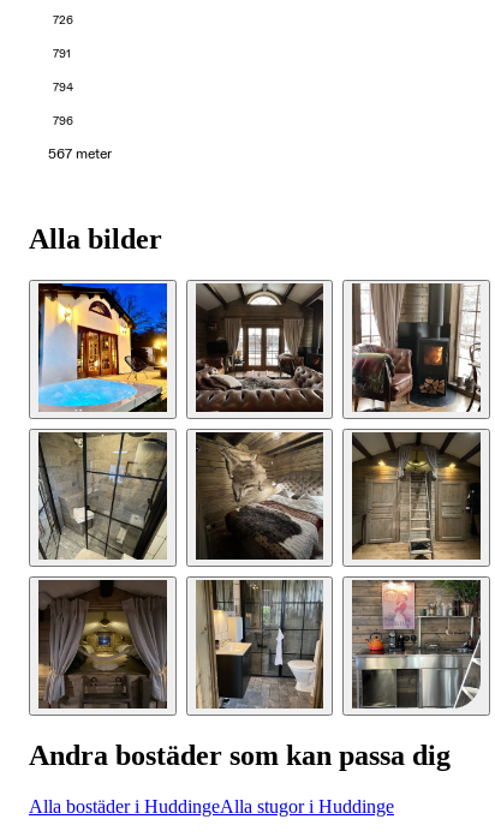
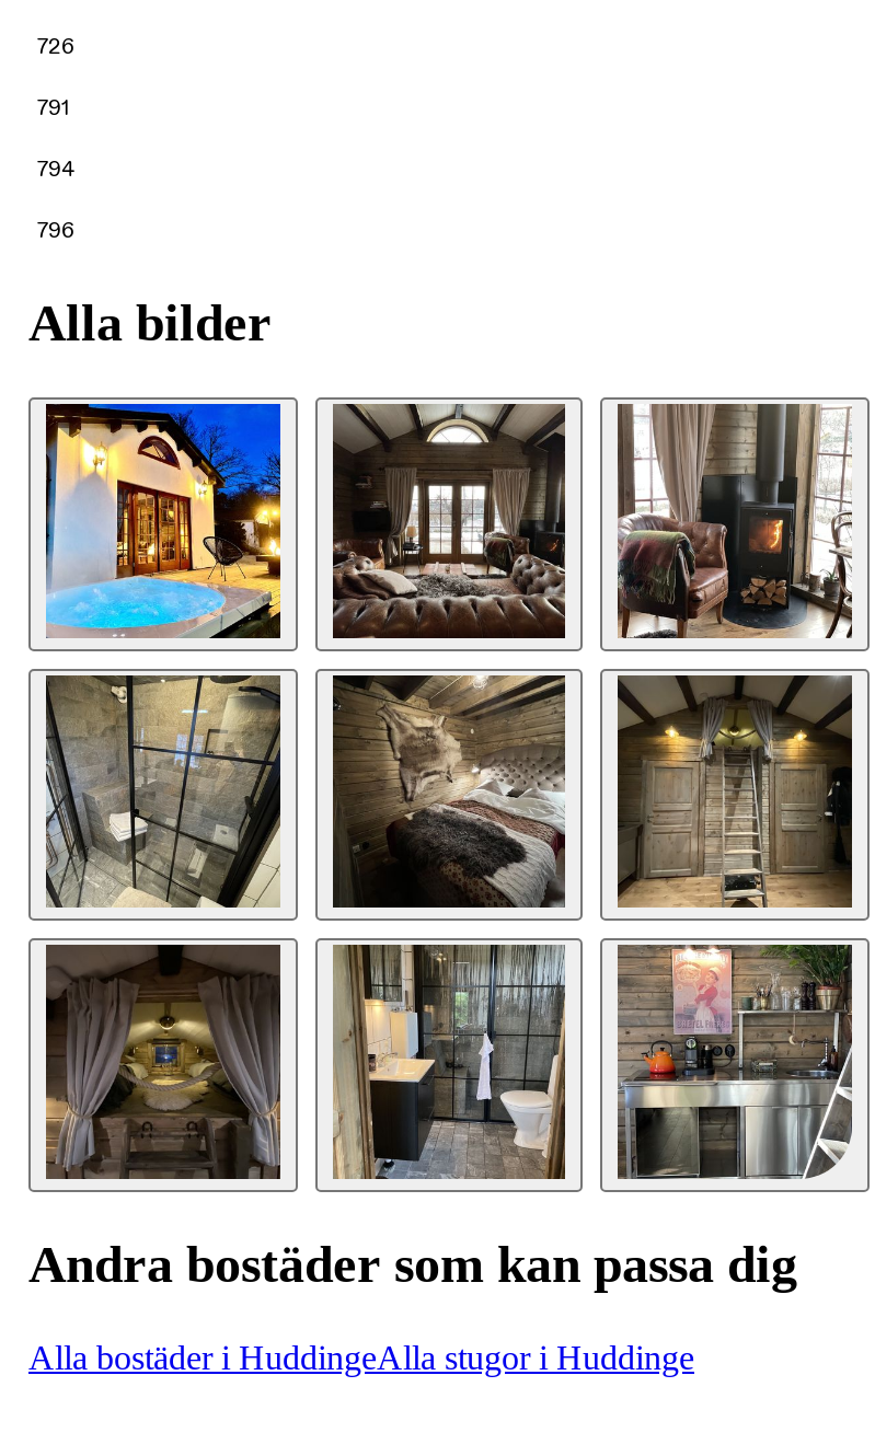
[48,144,112,163] 567 meter -> none

